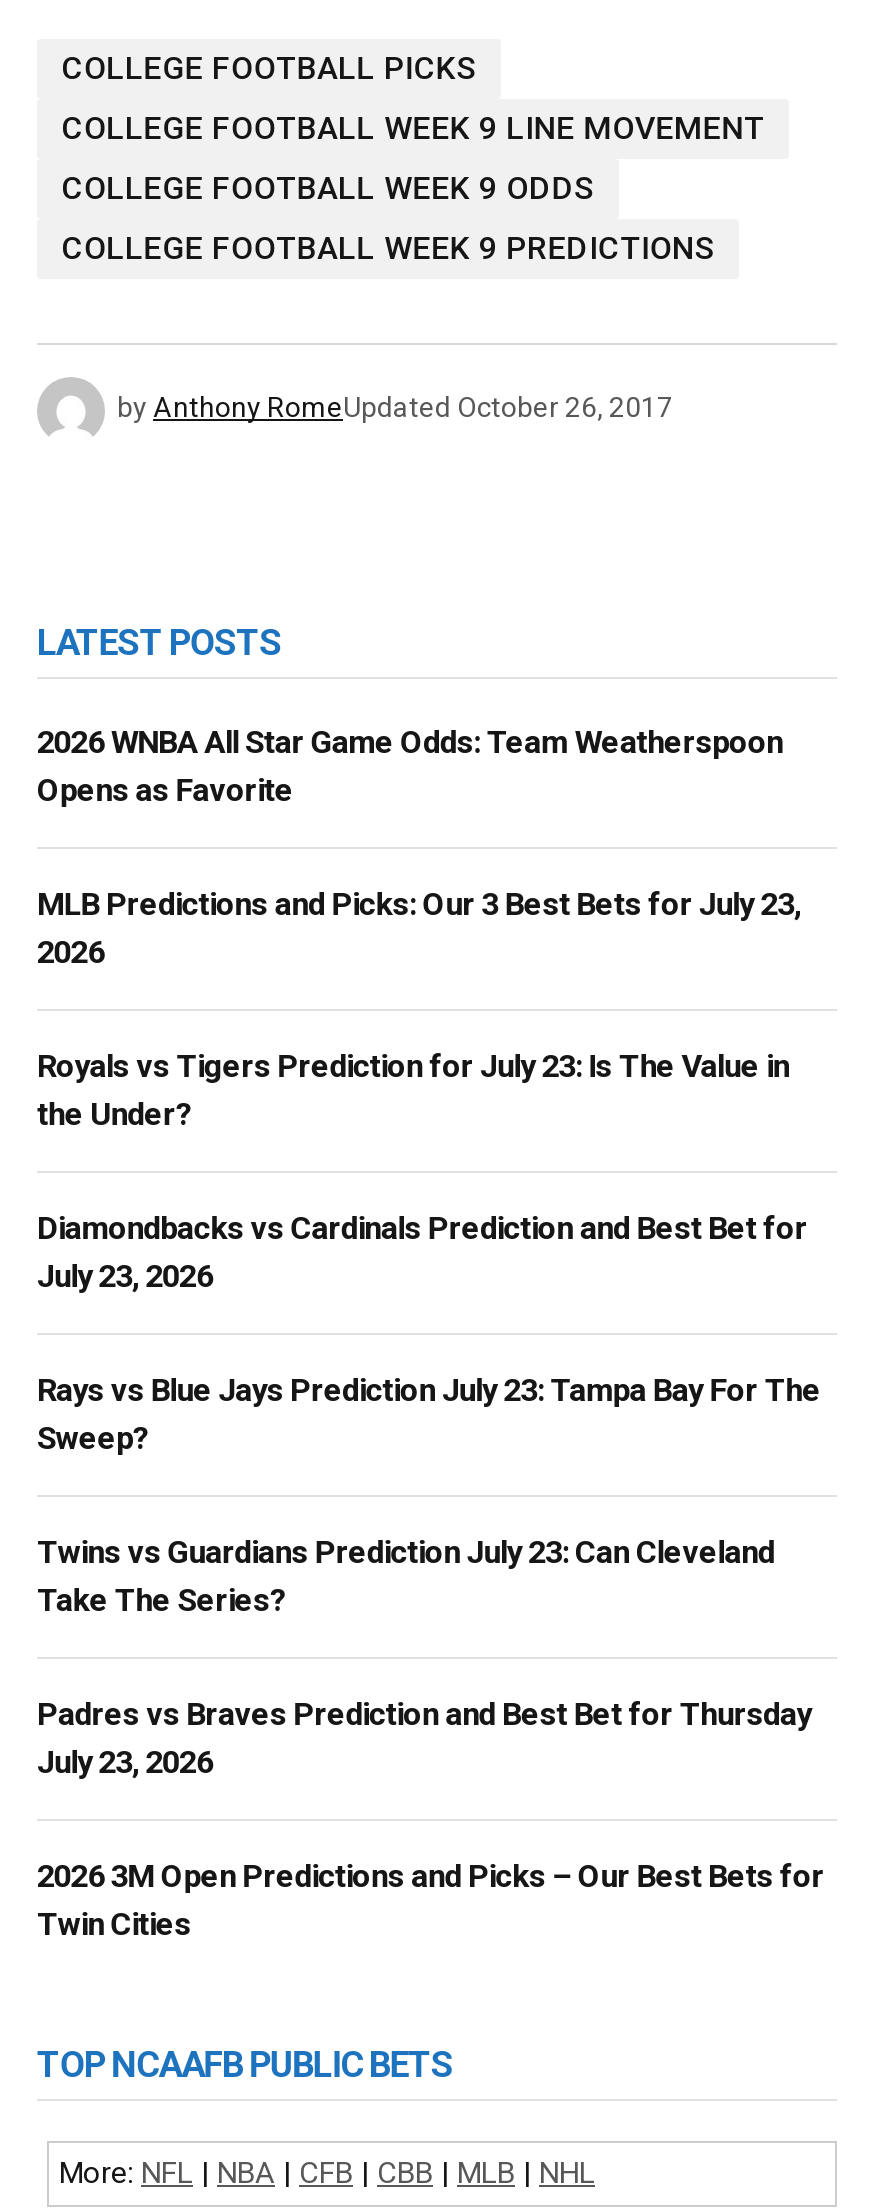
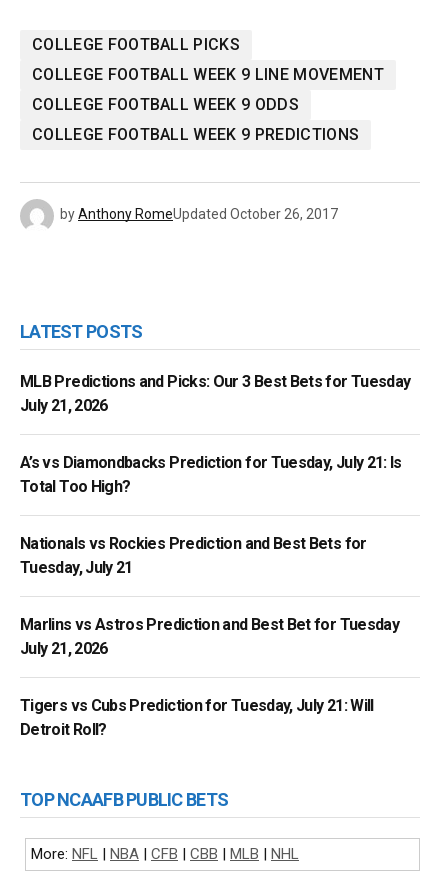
[37,723,824,1943] 2026 WNBA All Star Game Odds: Team Weatherspoon | Opens as Favorite | MLB Predictions and Picks: Our 3 Best Bets for July 23, | 2026 | Royals vs Tigers Prediction for July 23: Is The Value in | the Under? | Diamondbacks vs Cardinals Prediction and Best Bet for | July 23, 2026 | Rays vs Blue Jays Prediction July 23: Tampa Bay For The | Sweep? | Twins vs Guardians Prediction July 23: Can Cleveland | Take The Series? | Padres vs Braves Prediction and Best Bet for Thursday | July 23, 2026 | 2026 3M Open Predictions and Picks – Our Best Bets for | Twin Cities -> [20,372,410,739] MLB Predictions and Picks: Our 3 Best Bets for Tuesday | July 21, 2026 | A’s vs Diamondbacks Prediction for Tuesday, July 21: Is | Total Too High? | Nationals vs Rockies Prediction and Best Bets for | Tuesday, July 21 | Marlins vs Astros Prediction and Best Bet for Tuesday | July 21, 2026 | Tigers vs Cubs Prediction for Tuesday, July 21: Will | Detroit Roll?

